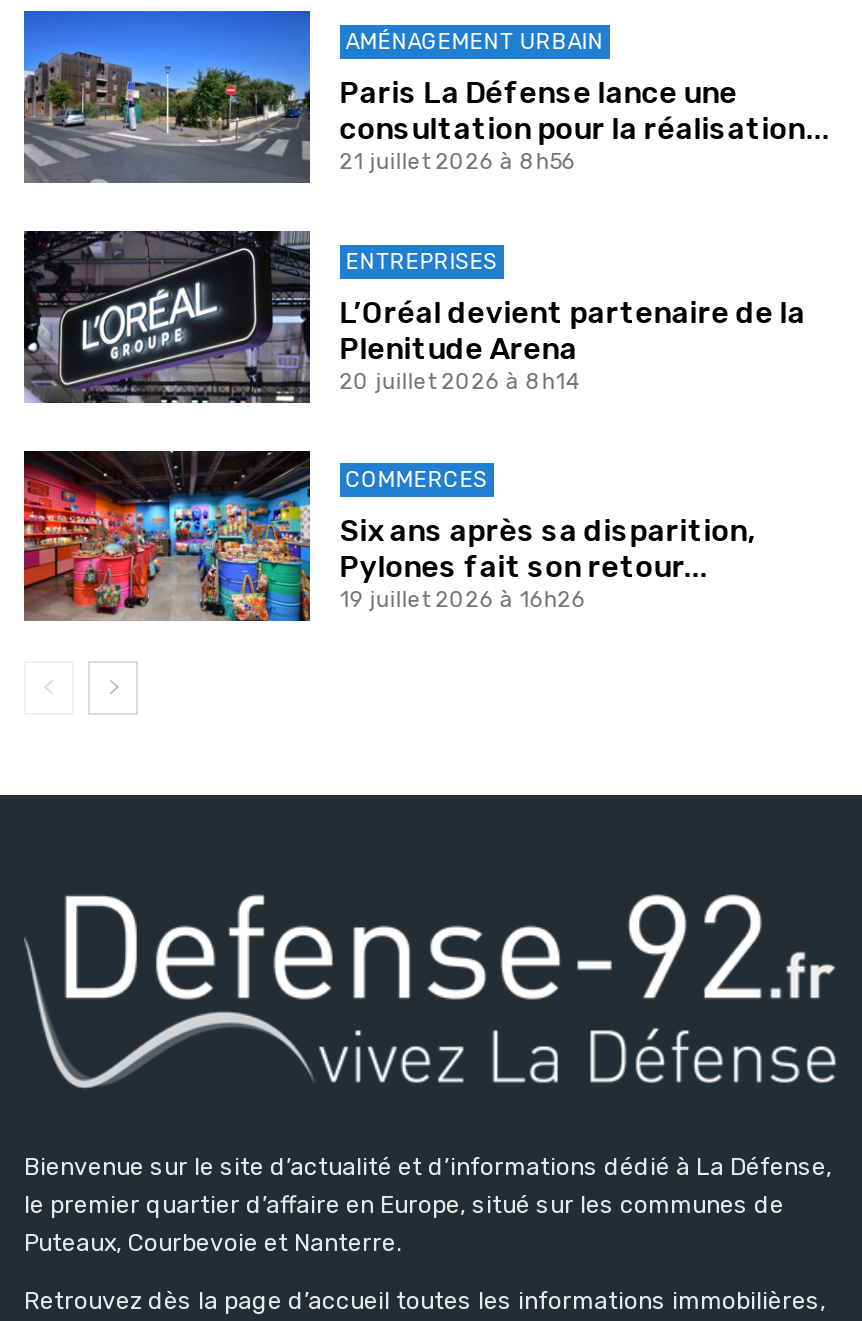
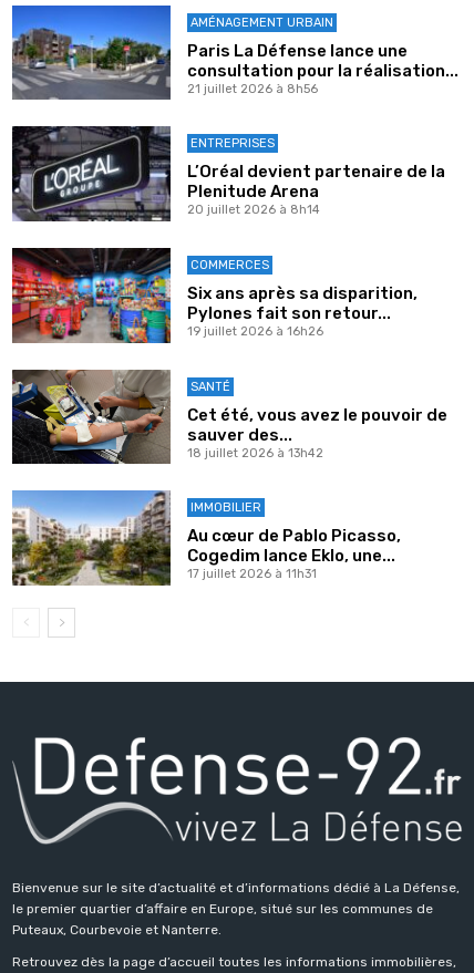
none -> [11,370,447,465] [image] | SANTÉ | Cet été, vous avez le pouvoir de | sauver des... | 18 juillet 2026 à 13h42
none -> [11,489,401,587] [image] | IMMOBILIER | Au cœur de Pablo Picasso, | Cogedim lance Eklo, une... | 17 juillet 2026 à 11h31

